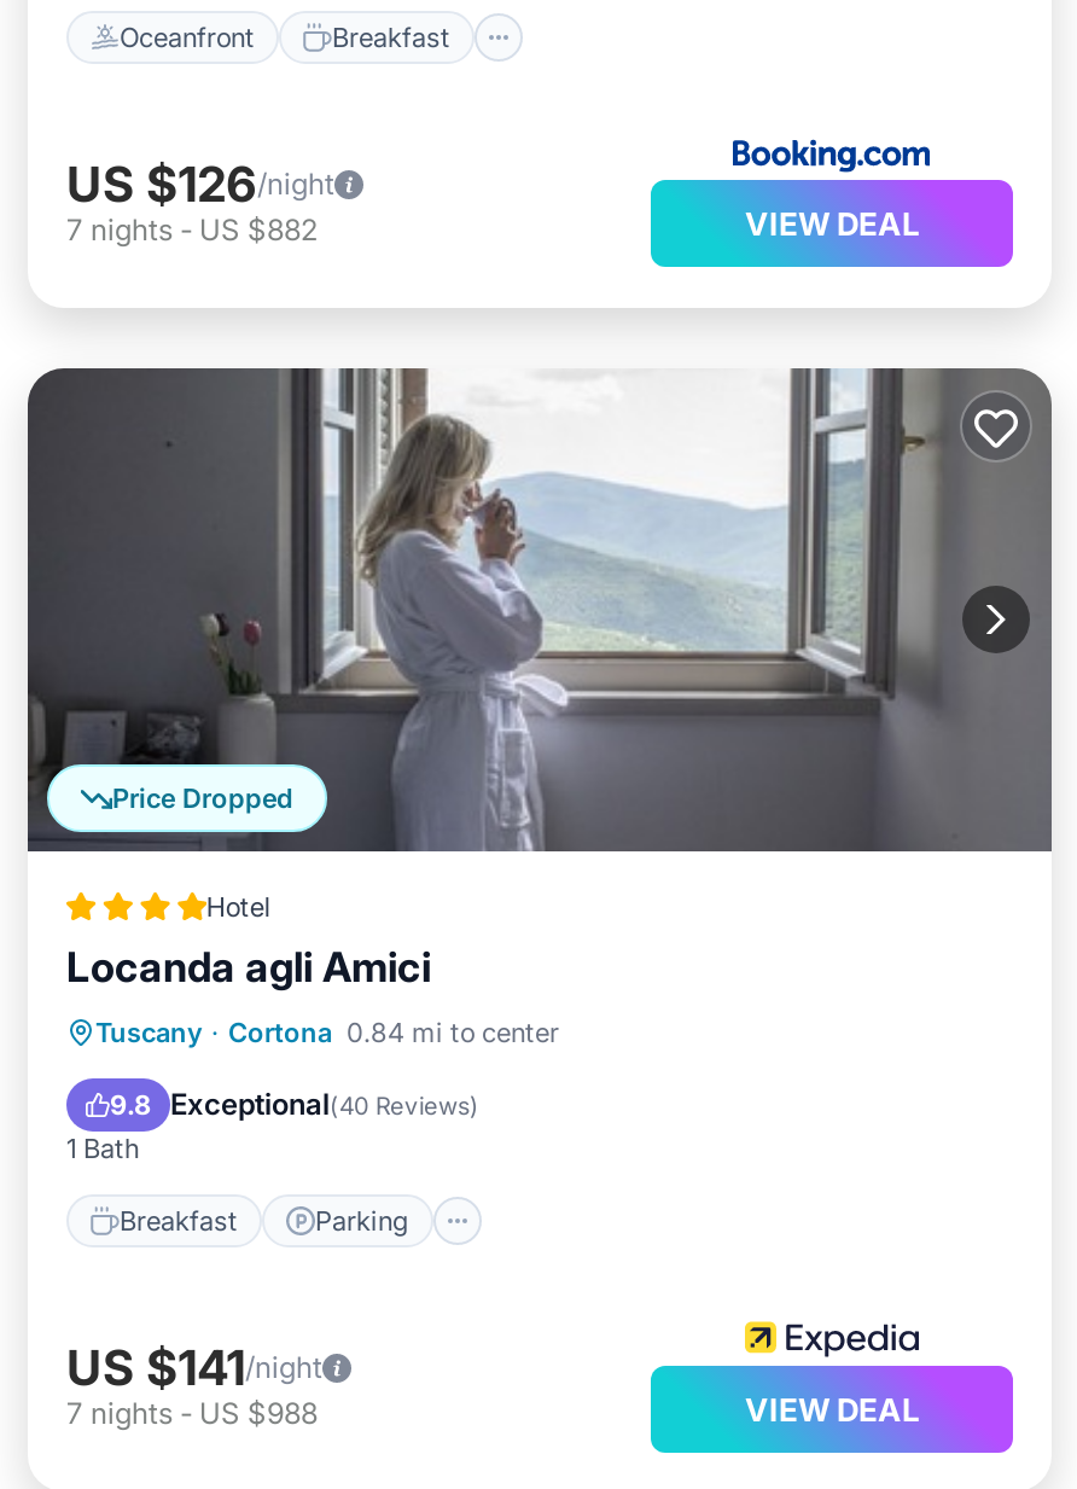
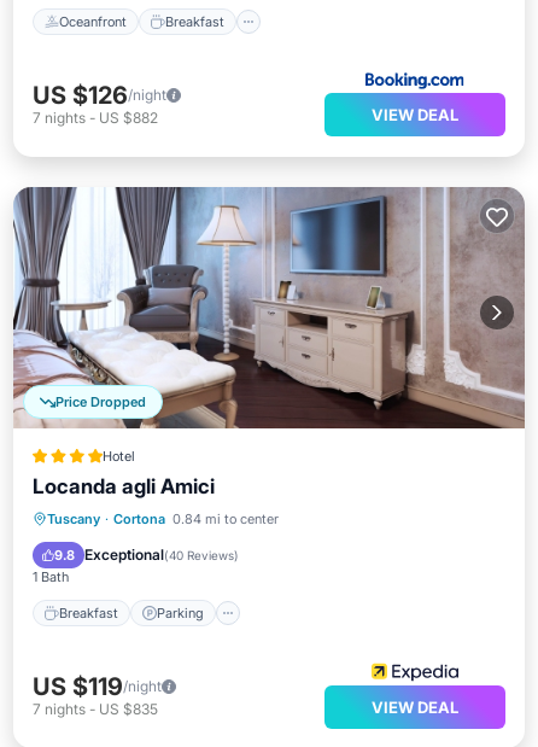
[25,366,1052,854] [image] -> [12,186,525,430] [image]
[66,1339,322,1397] US $141/night -> [33,672,162,701] US $119/night
[66,1395,318,1431] 7 nights - US $988 -> [33,700,158,718] 7 nights - US $835

